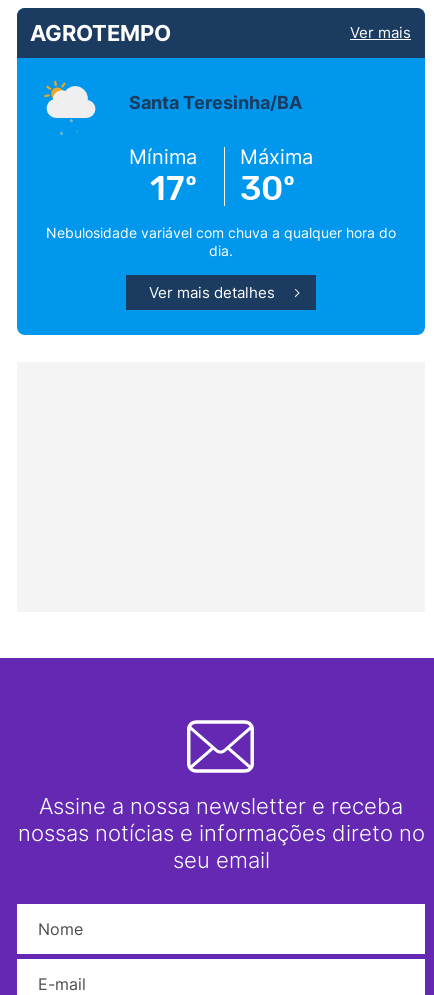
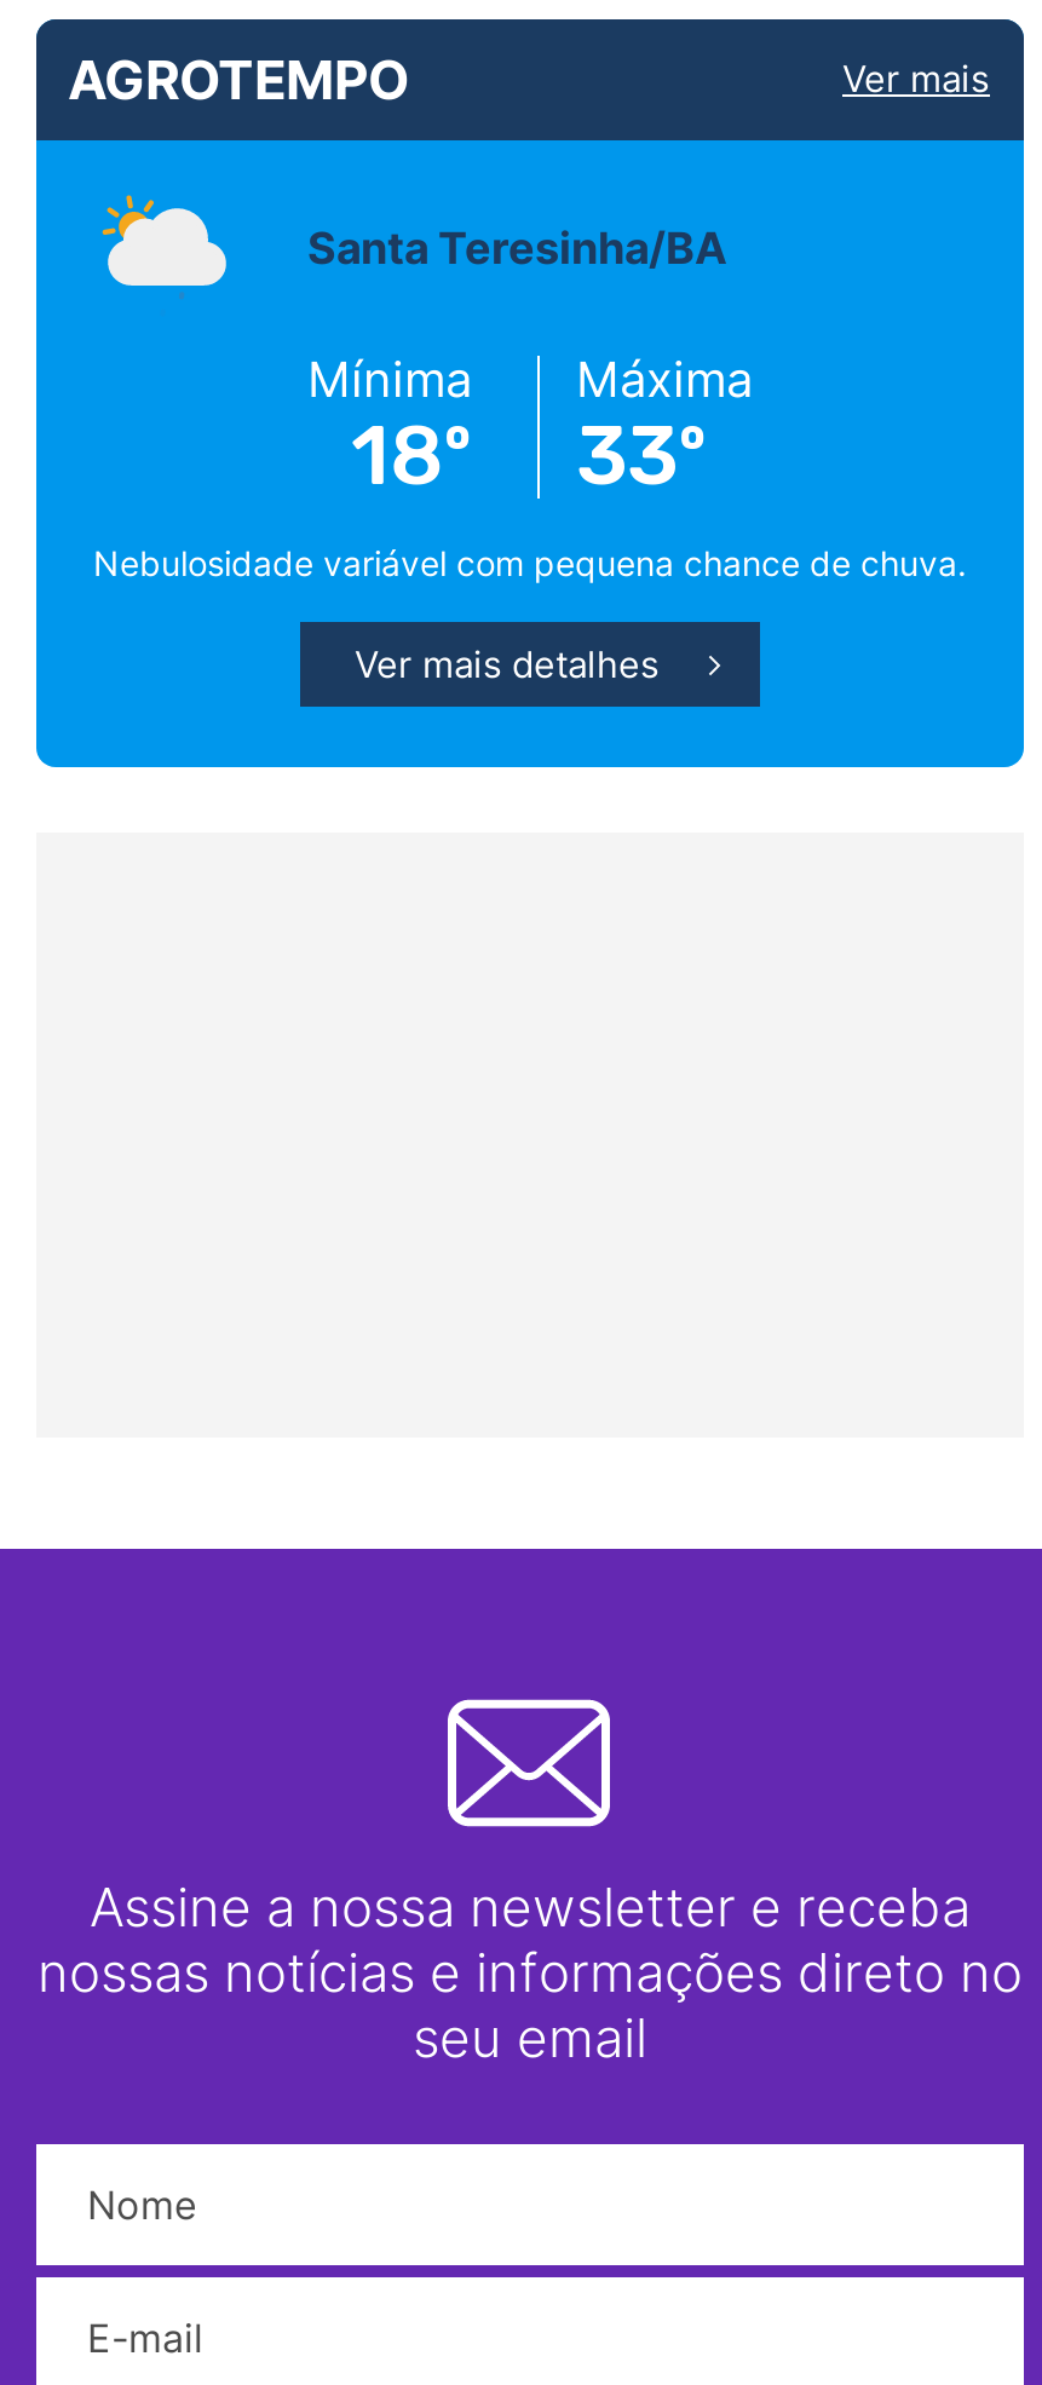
[46,168,396,259] 30º | Nebulosidade variável com chuva a qualquer hora do | dia. -> [93,407,967,583] 33º | Nebulosidade variável com pequena chance de chuva.
[150,168,197,209] 17º -> [351,407,472,506] 18º

